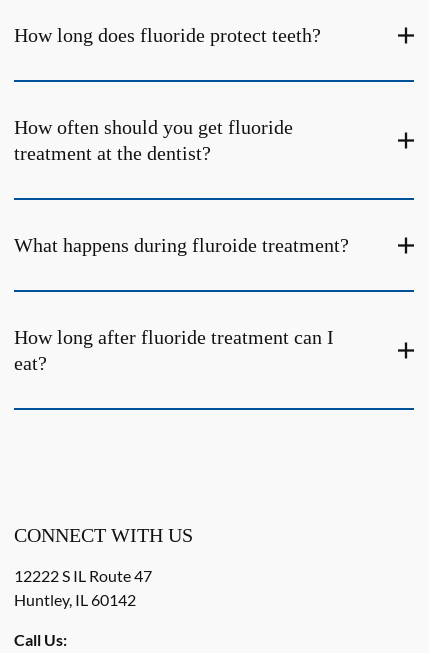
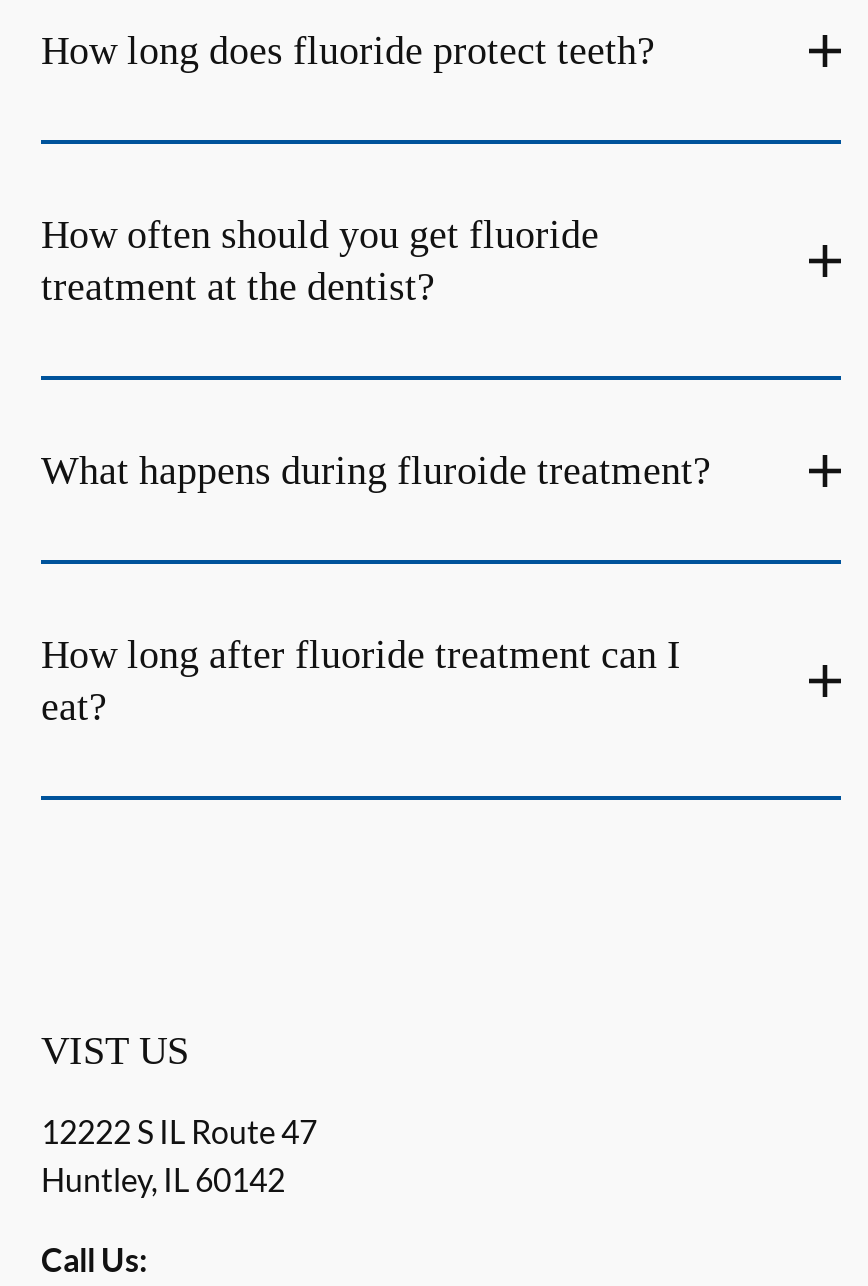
[14,524,193,546] CONNECT WITH US -> [41,1028,189,1072] VIST US

